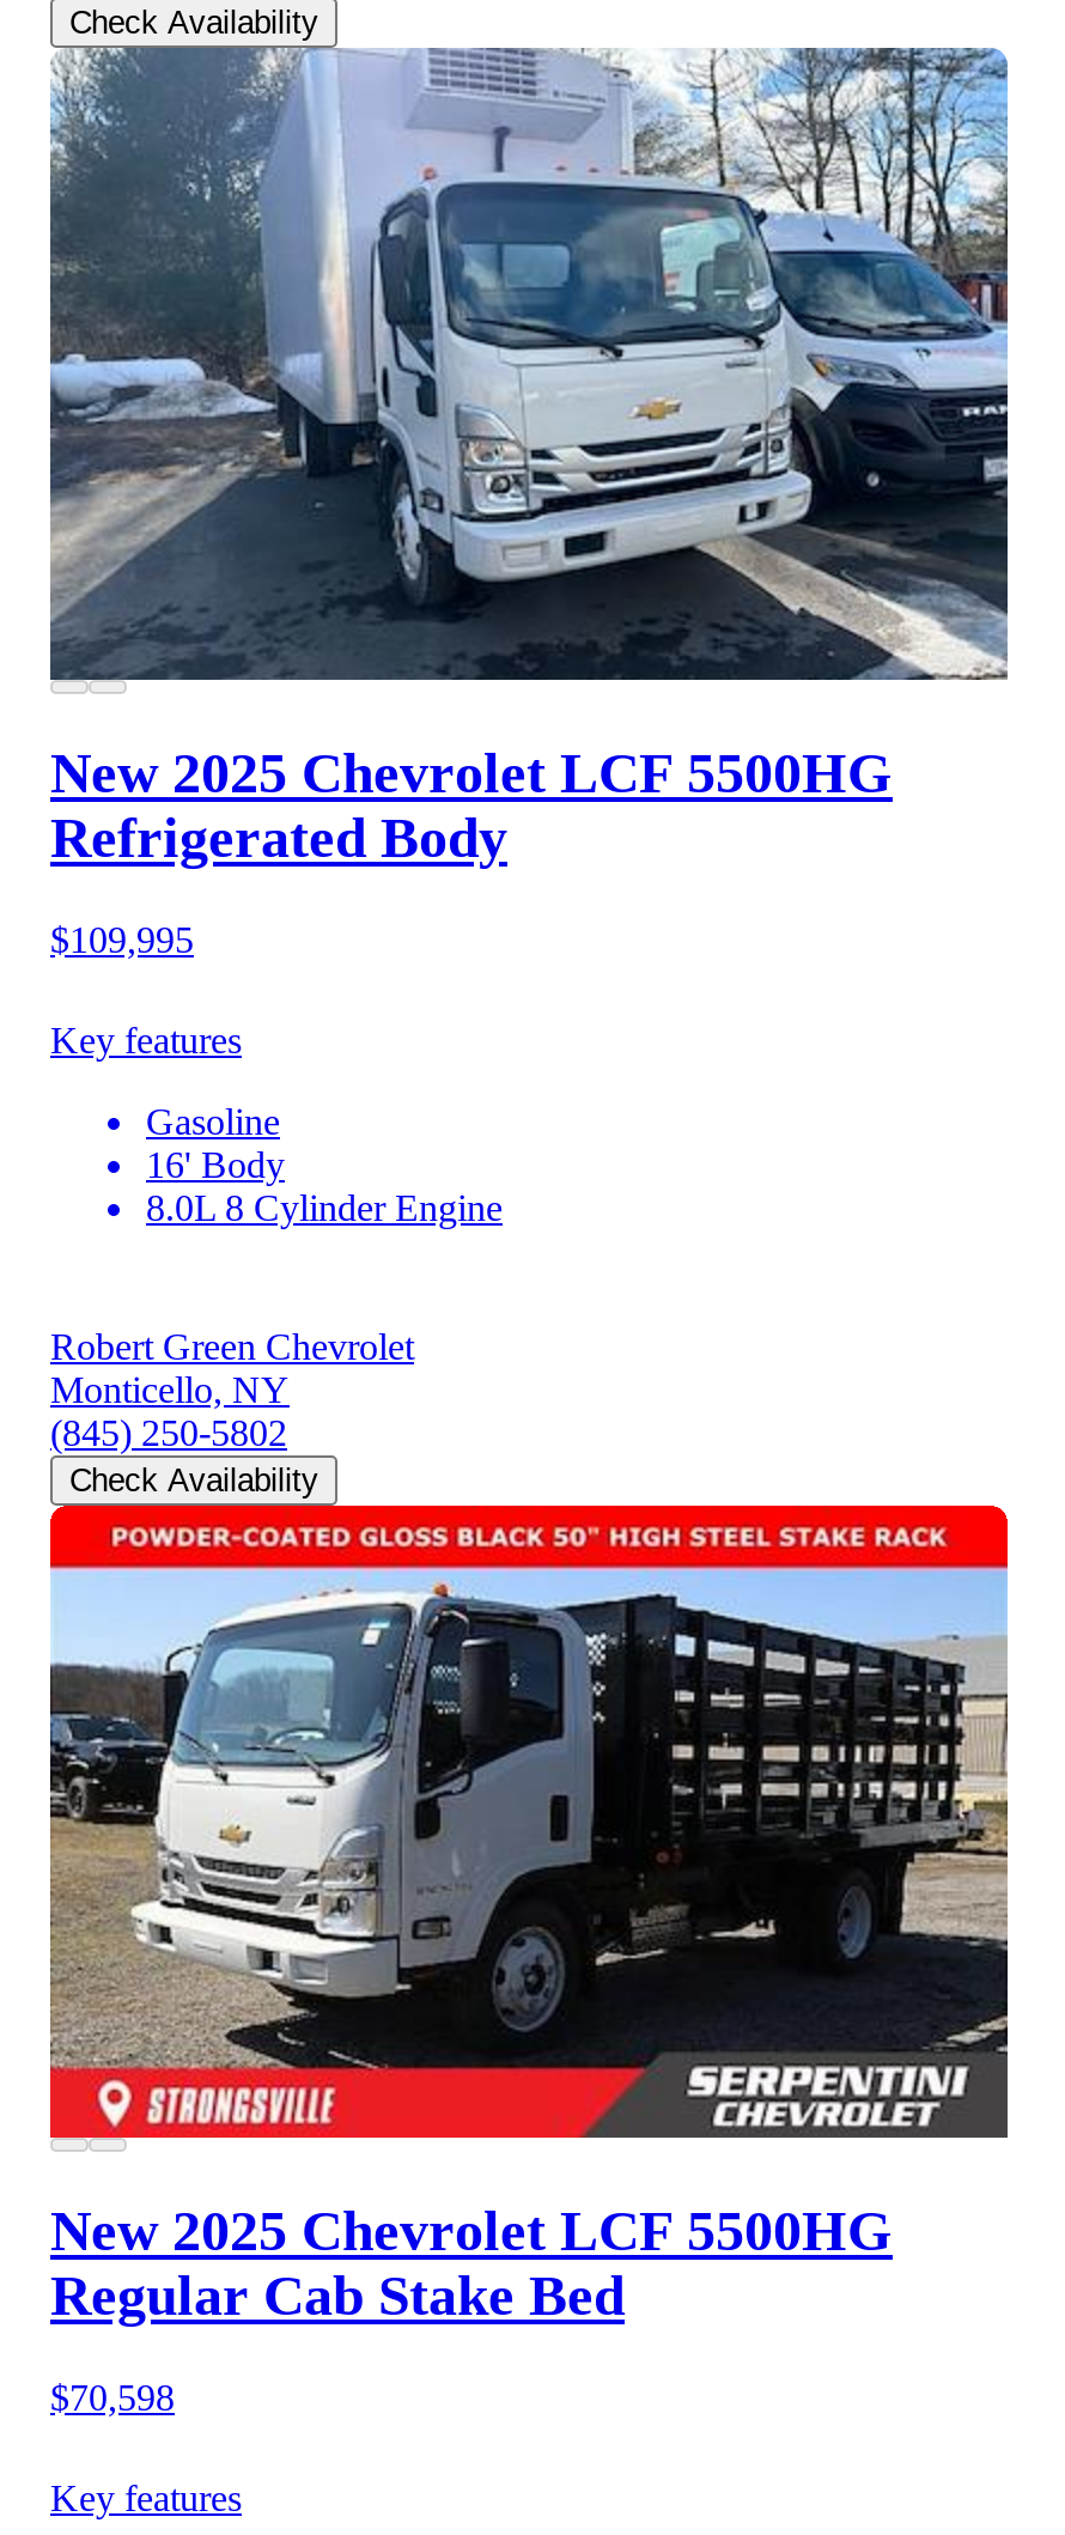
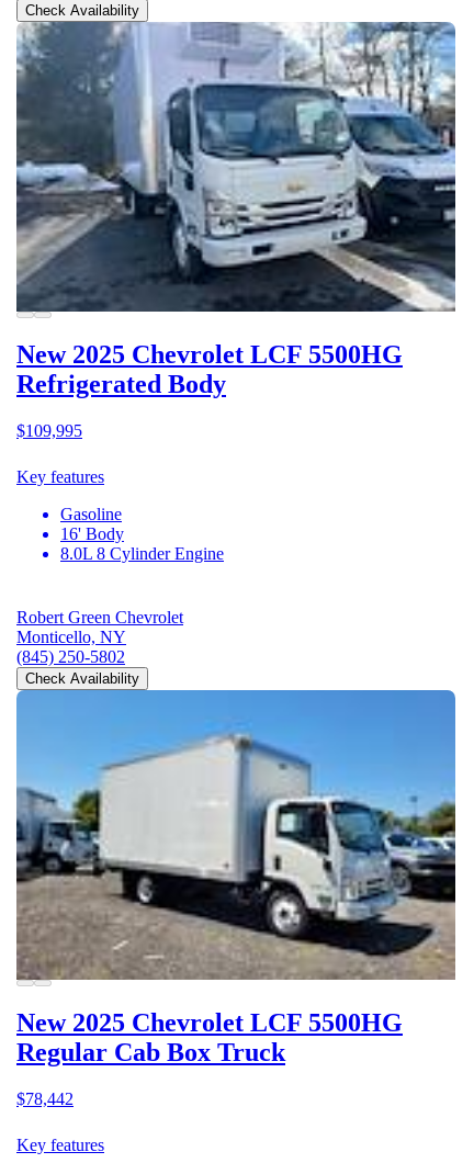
[48,1503,1010,2140] [image] -> [15,689,456,981] [image]
[50,2264,625,2326] Regular Cab Stake Bed -> [16,1038,285,1066] Regular Cab Box Truck
[50,2376,175,2417] $70,598 -> [16,1089,74,1108] $78,442

